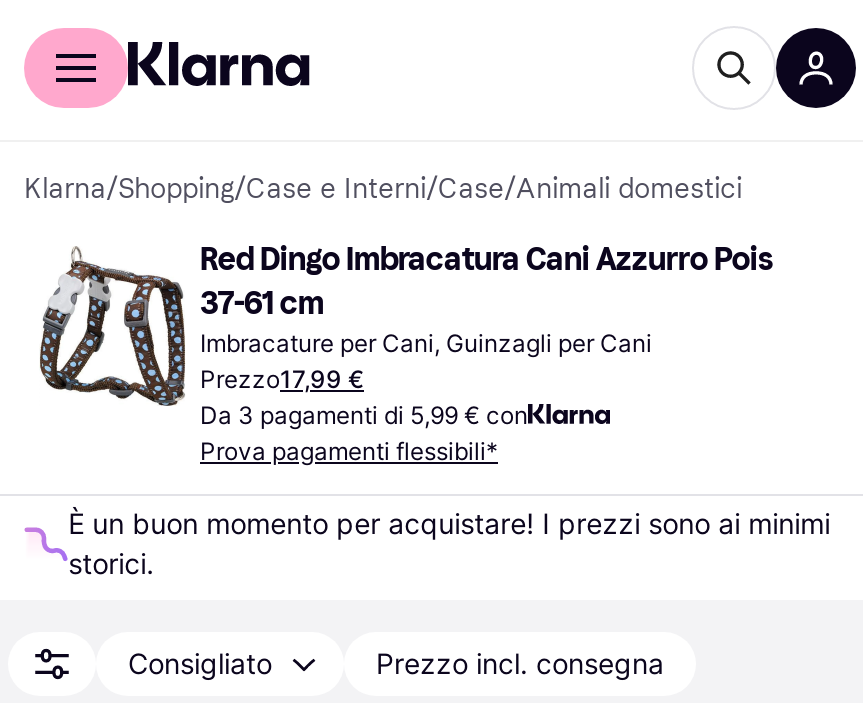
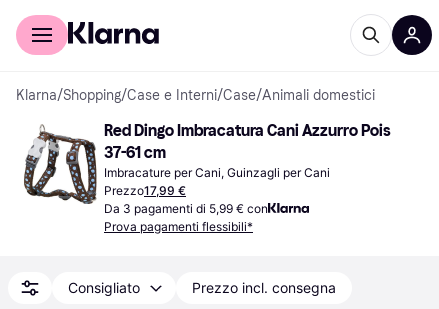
[68,506,830,580] È un buon momento per acquistare! I prezzi sono ai minimi | storici. -> none

